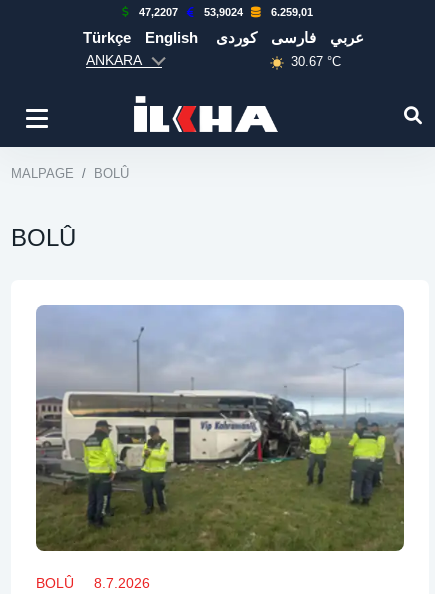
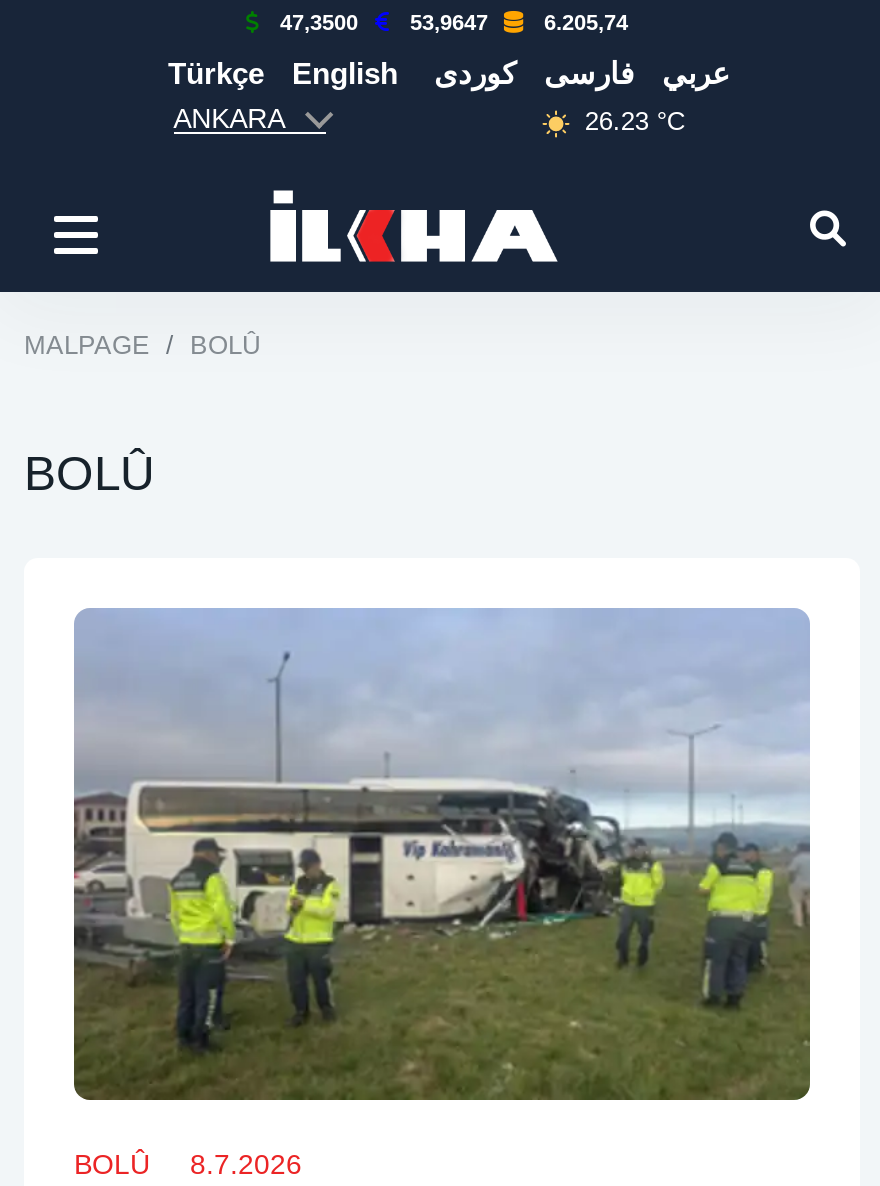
[139,6,178,18] 47,2207 -> [280,10,358,34] 47,3500
[204,6,243,18] 53,9024 -> [410,10,488,34] 53,9647
[271,6,313,18] 6.259,01 -> [544,10,628,34] 6.205,74
[291,54,341,69] 30.67 °C -> [585,107,685,137] 26.23 °C

